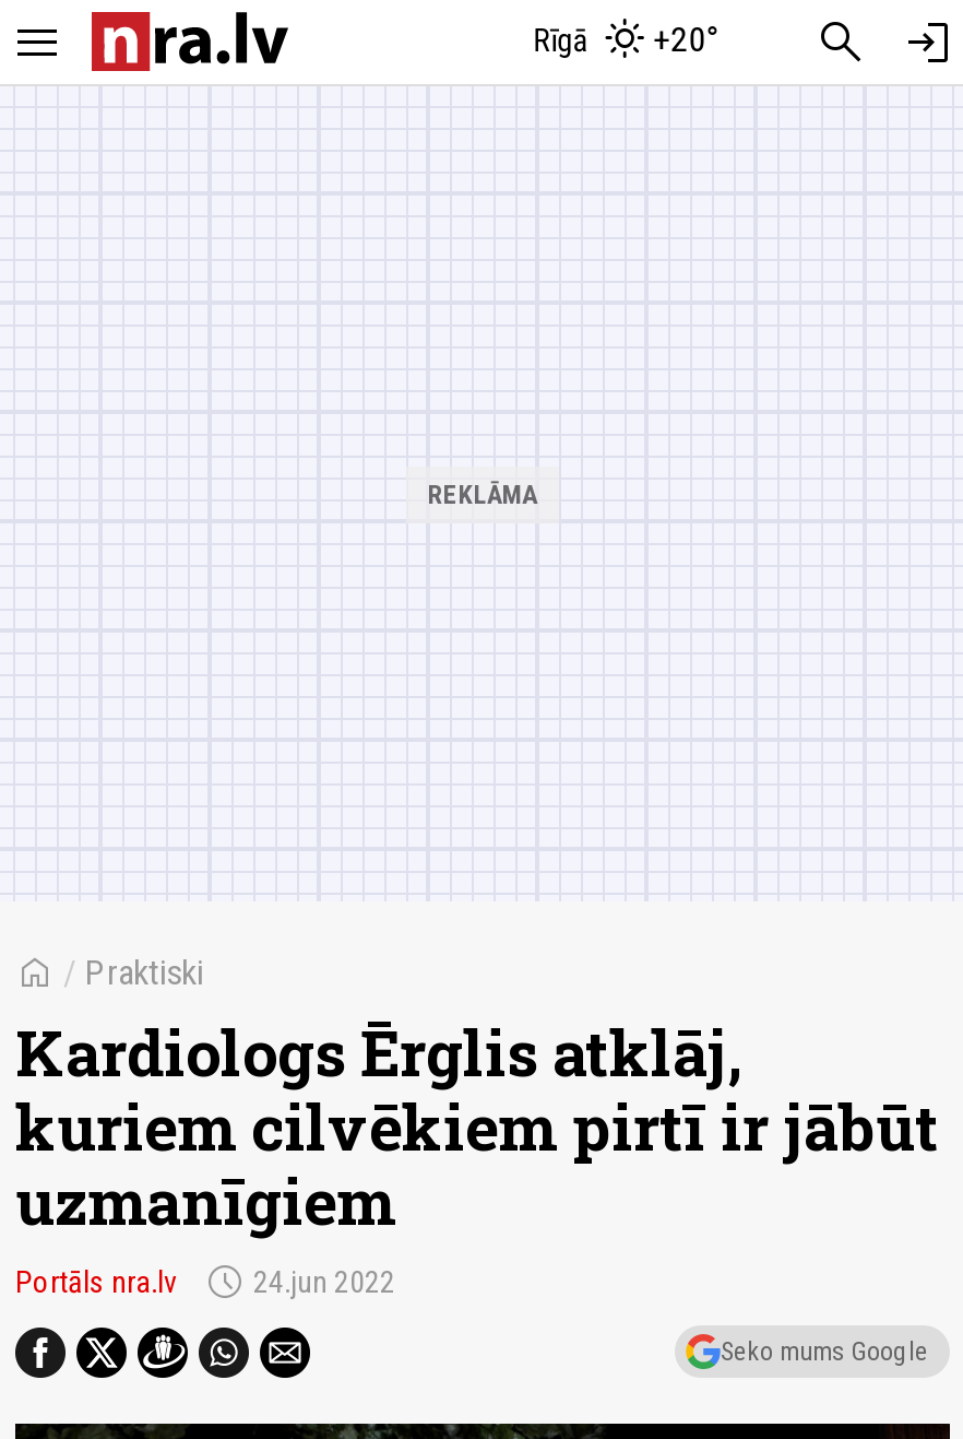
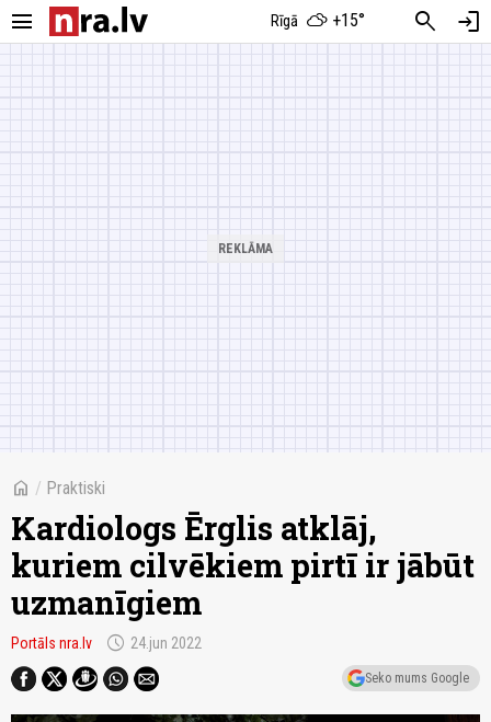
[533,19,719,60] Rīgā +20° -> [270,10,365,31] Rīgā +15°

